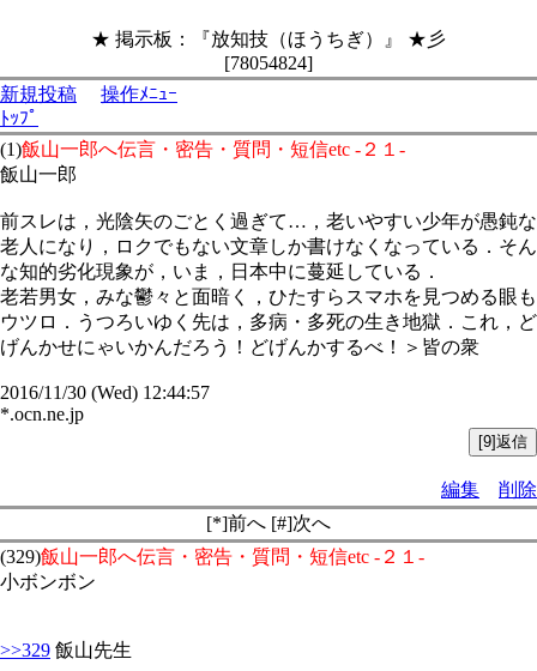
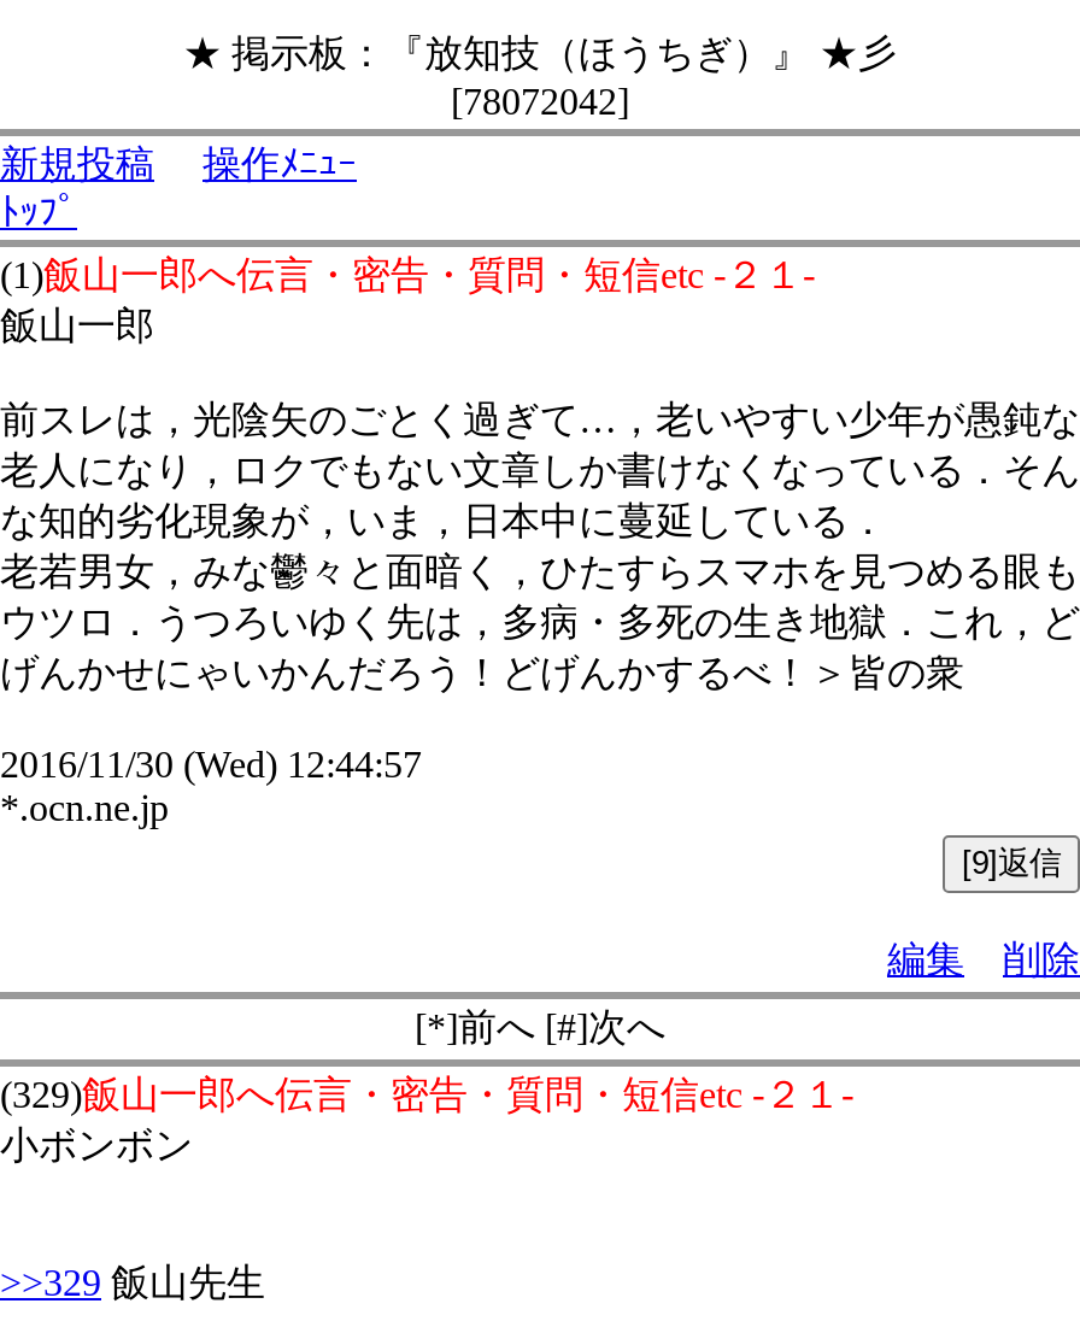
[224,53,313,73] [78054824] -> [451,81,629,122] [78072042]

